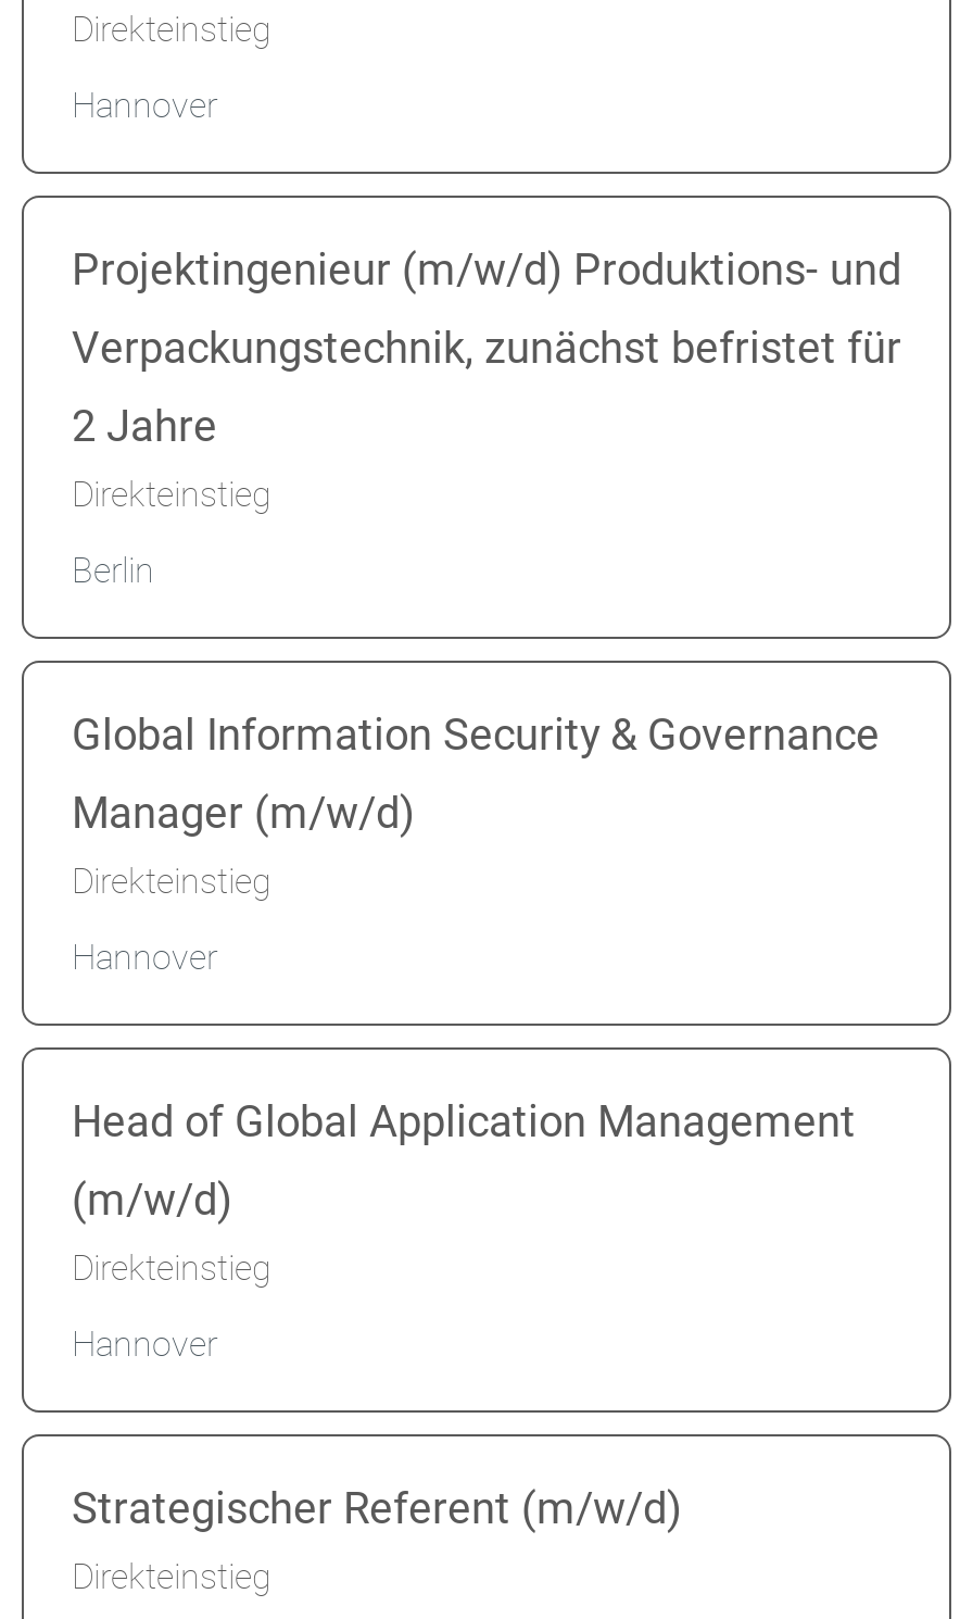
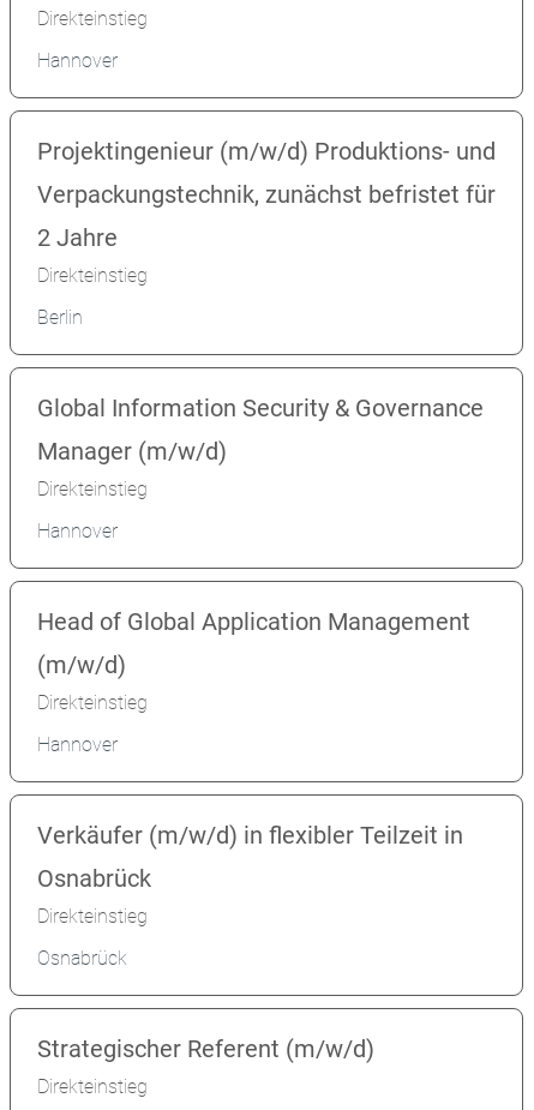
none -> [37,821,463,970] Verkäufer (m/w/d) in flexibler Teilzeit in | Osnabrück | Direkteinstieg | Osnabrück

